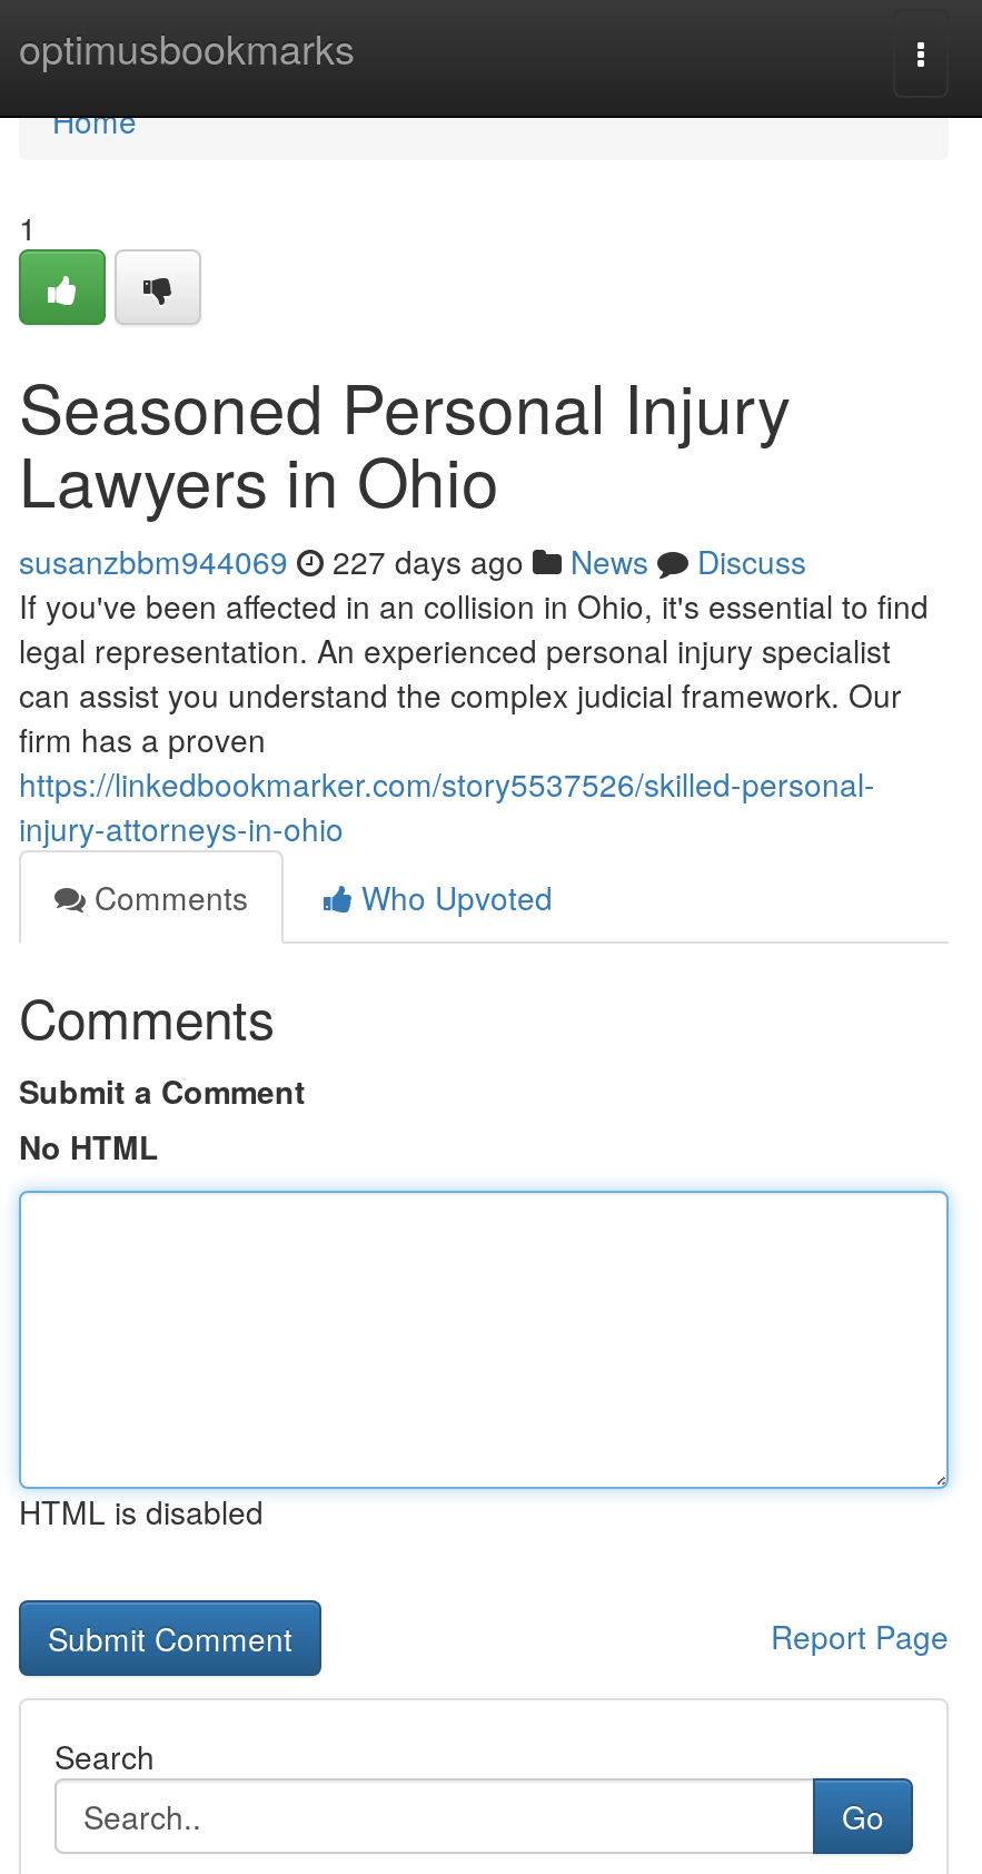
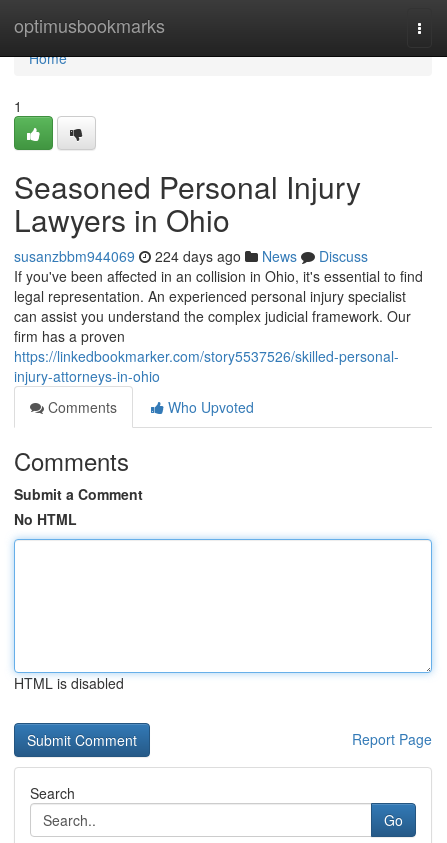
[19,539,806,583] susanzbbm944069 227 days ago News Discuss -> [14,246,368,266] susanzbbm944069 224 days ago News Discuss

